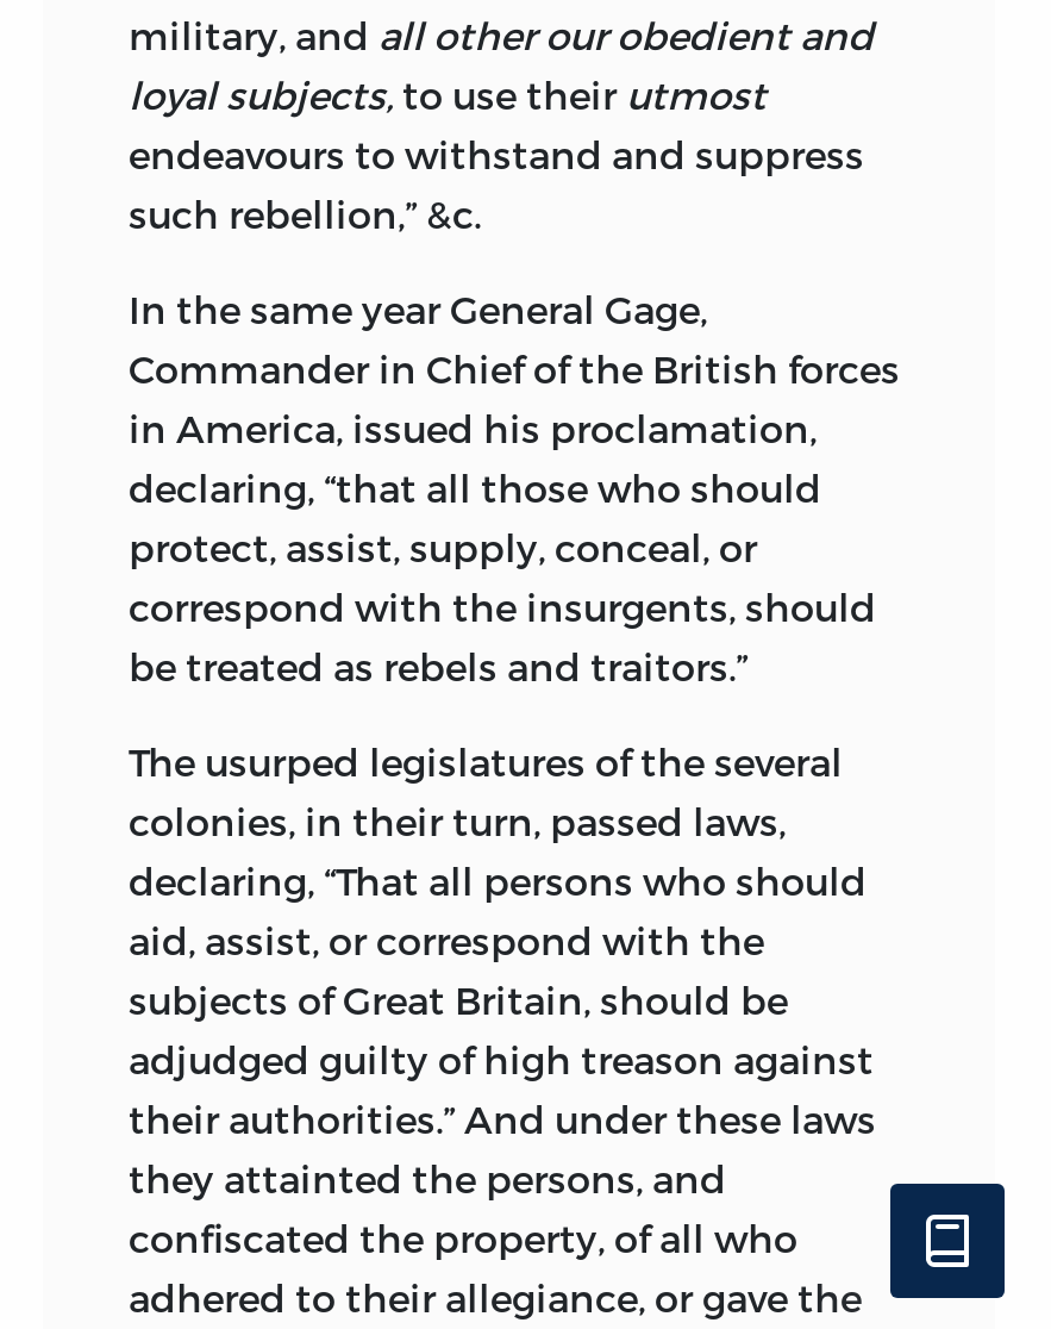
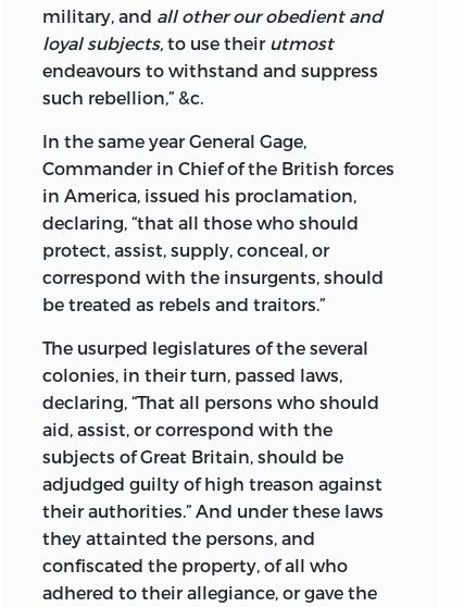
[888,1181,1007,1300] [image] -> none

